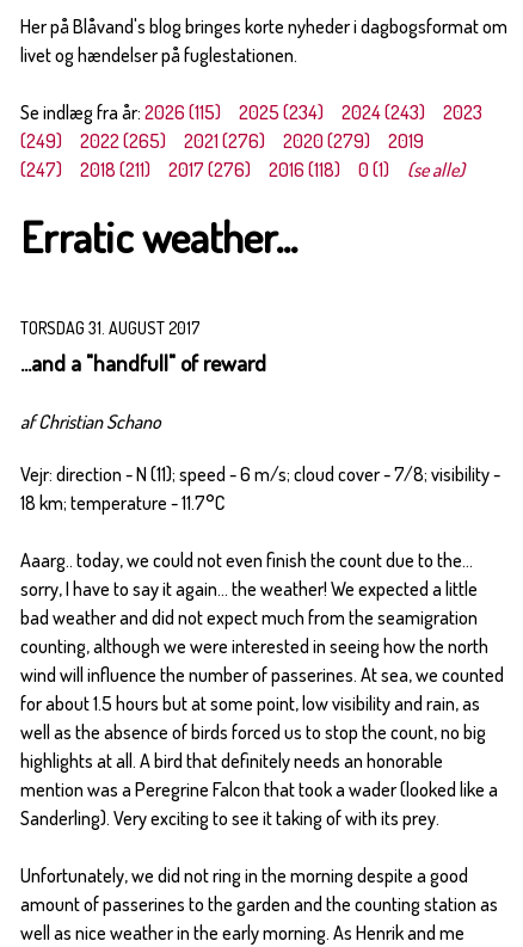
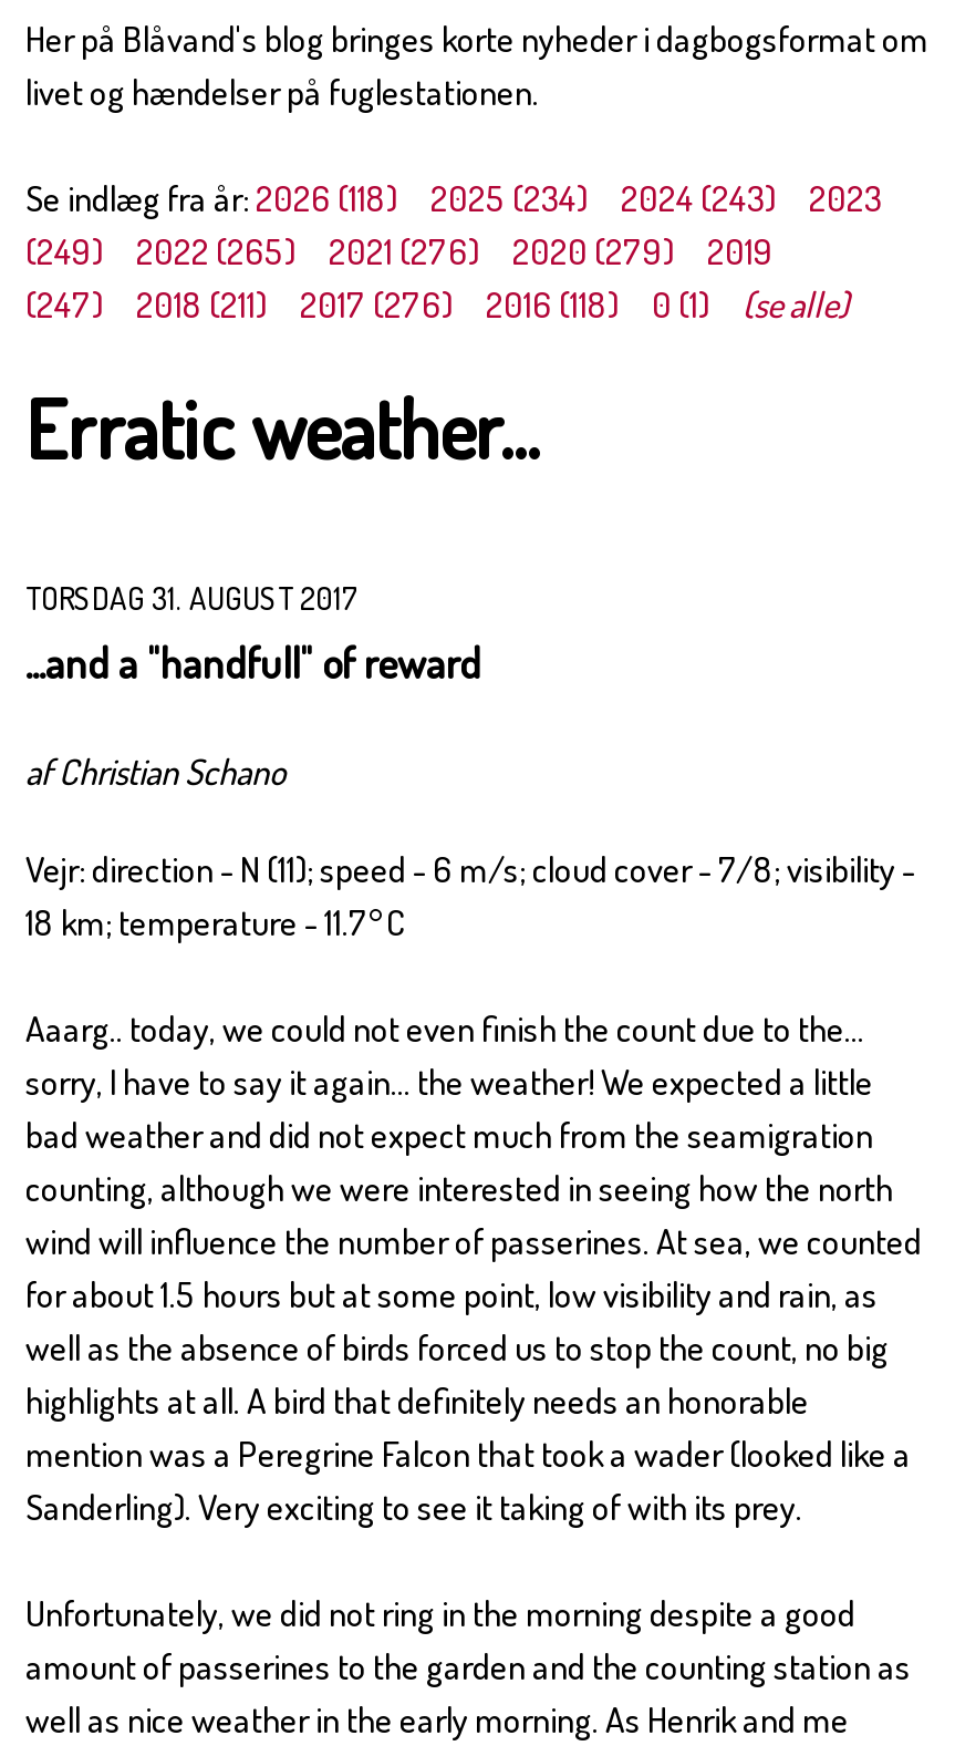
[20,100,221,124] Se indlæg fra år: 2026 (115) -> [25,176,397,220] Se indlæg fra år: 2026 (118)

